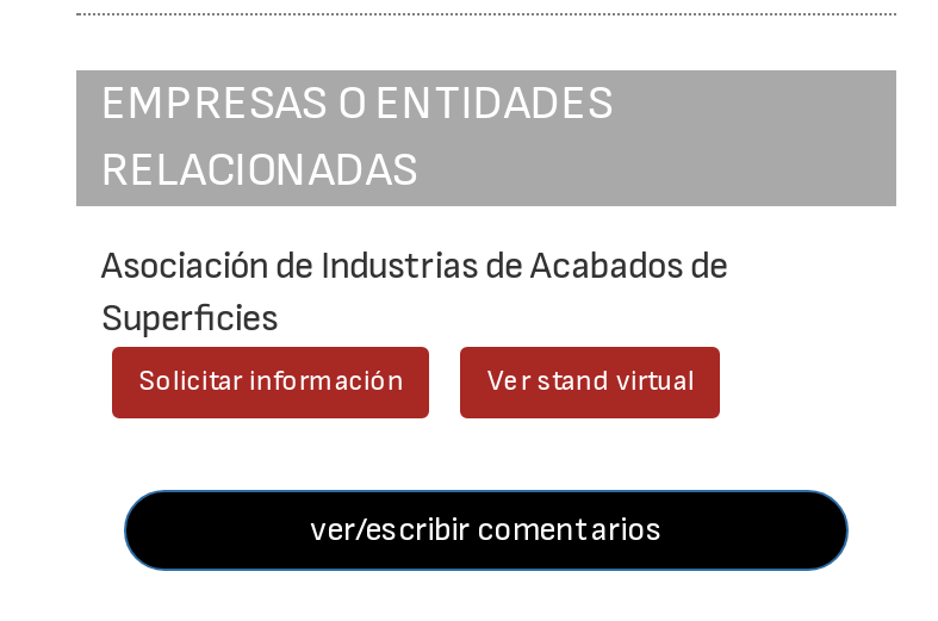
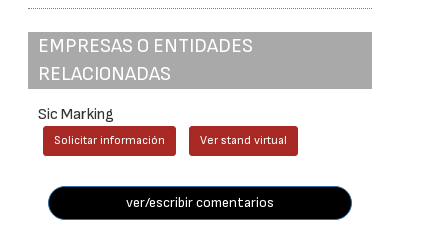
[101,246,728,343] Asociación de Industrias de Acabados de | Superficies -> [38,105,114,124] Sic Marking

